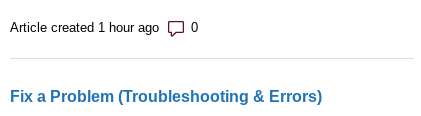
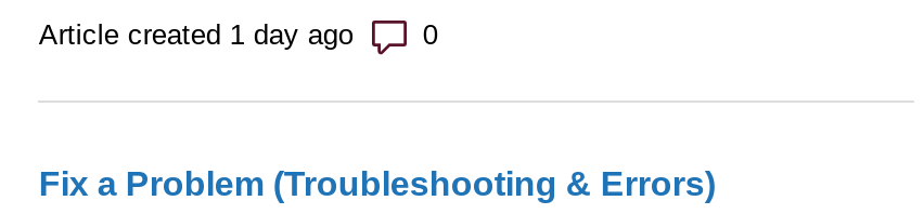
[10,20,159,35] Article created 1 hour ago -> [39,18,353,51] Article created 1 day ago

